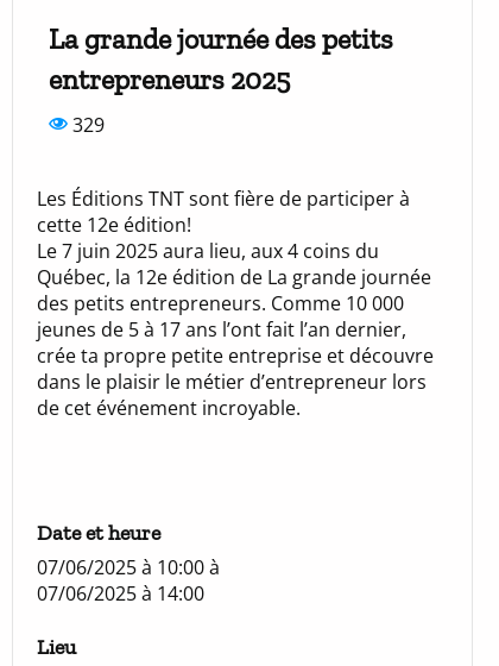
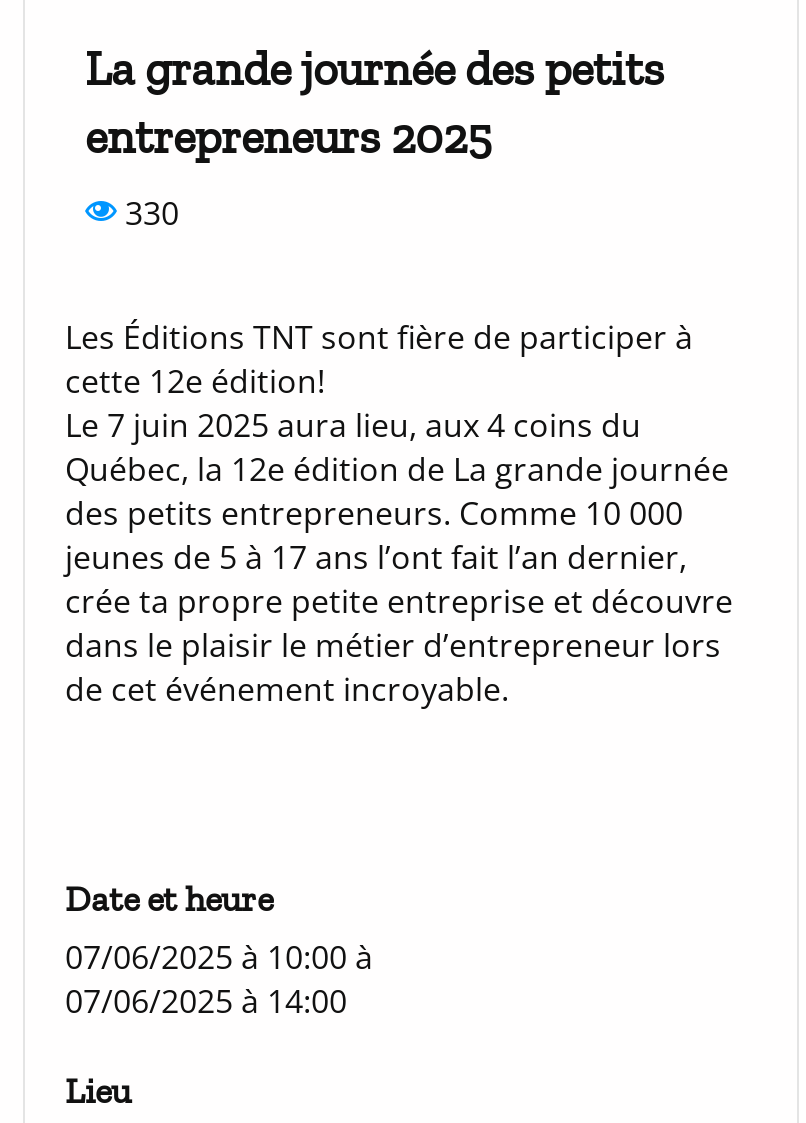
[68,112,105,138] 329 -> [117,191,179,235] 330

